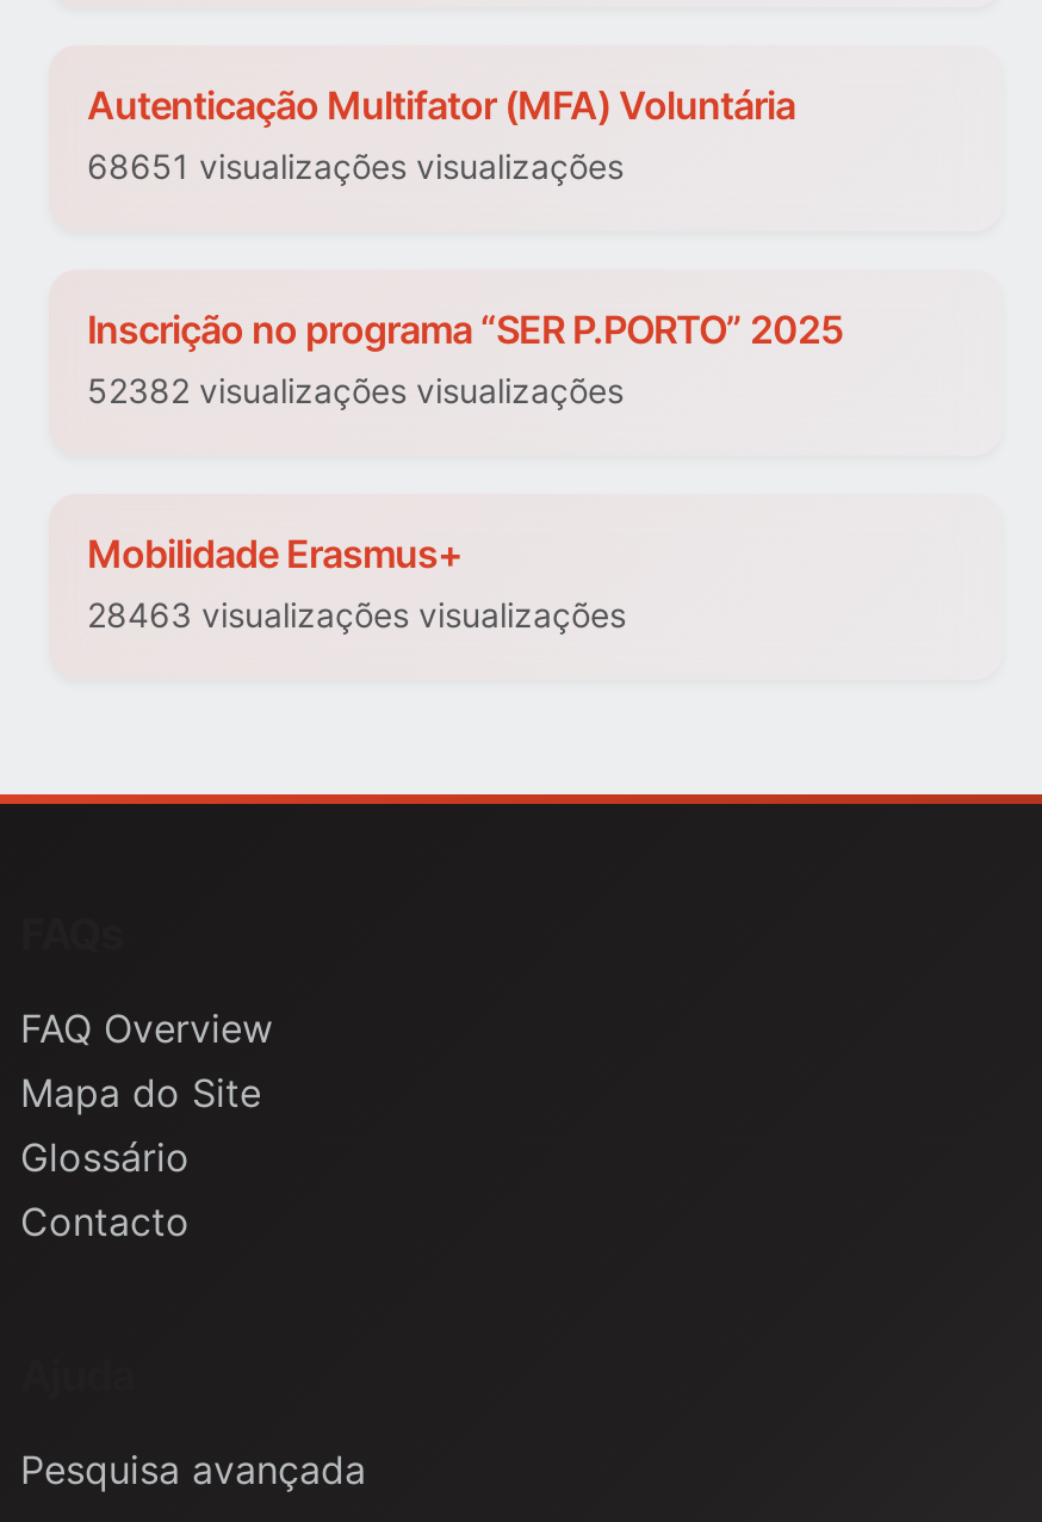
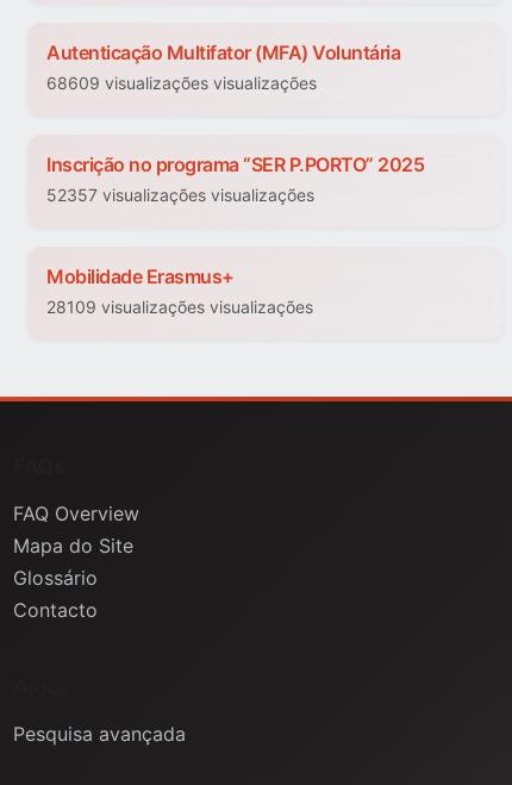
[87,147,624,187] 68651 visualizações visualizações -> [46,73,317,94] 68609 visualizações visualizações
[87,371,624,412] 52382 visualizações visualizações -> [46,185,314,205] 52357 visualizações visualizações
[87,595,626,636] 28463 visualizações visualizações -> [46,297,313,317] 28109 visualizações visualizações

